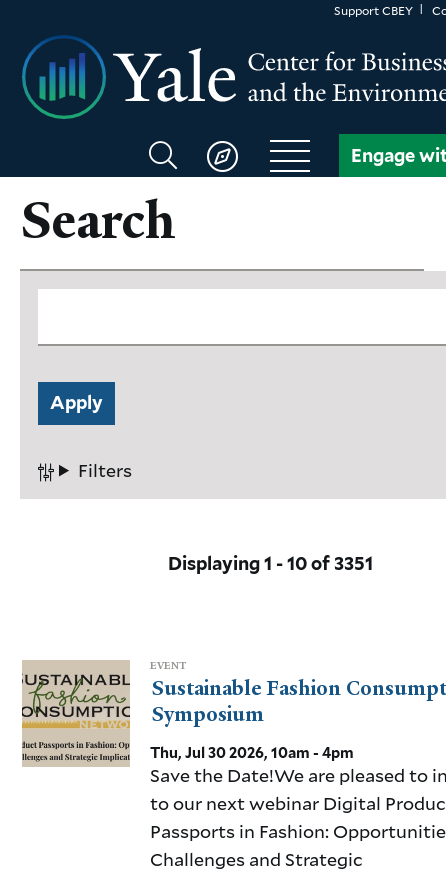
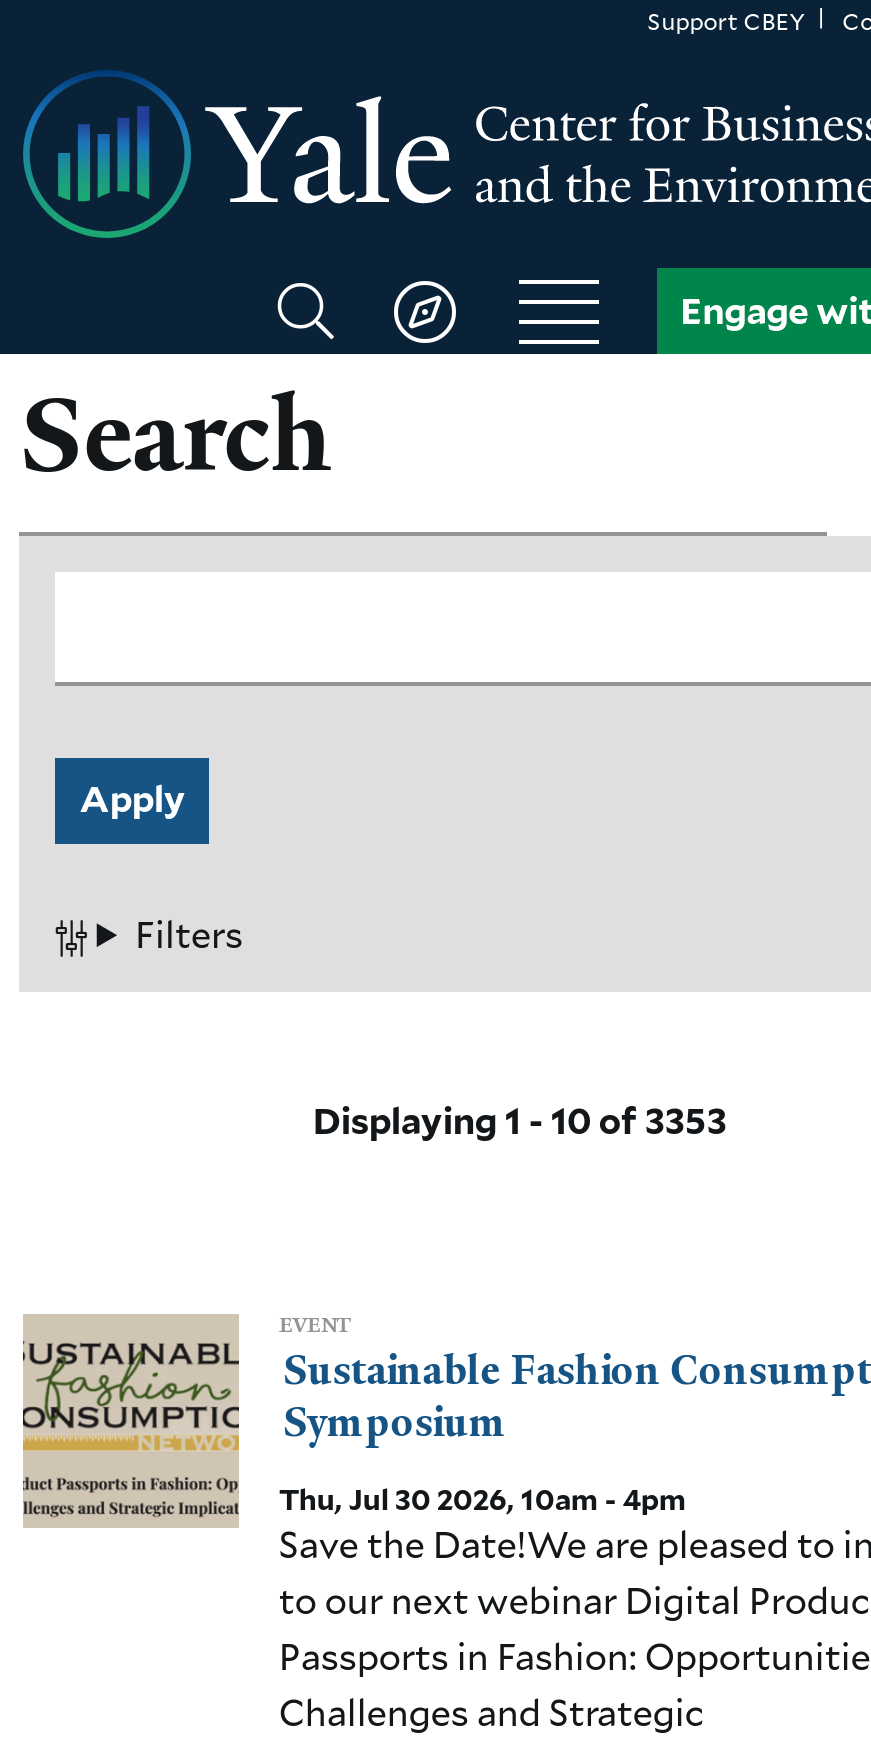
[168,553,373,574] Displaying 1 - 10 of 3351 -> [313,1101,727,1143] Displaying 1 - 10 of 3353

